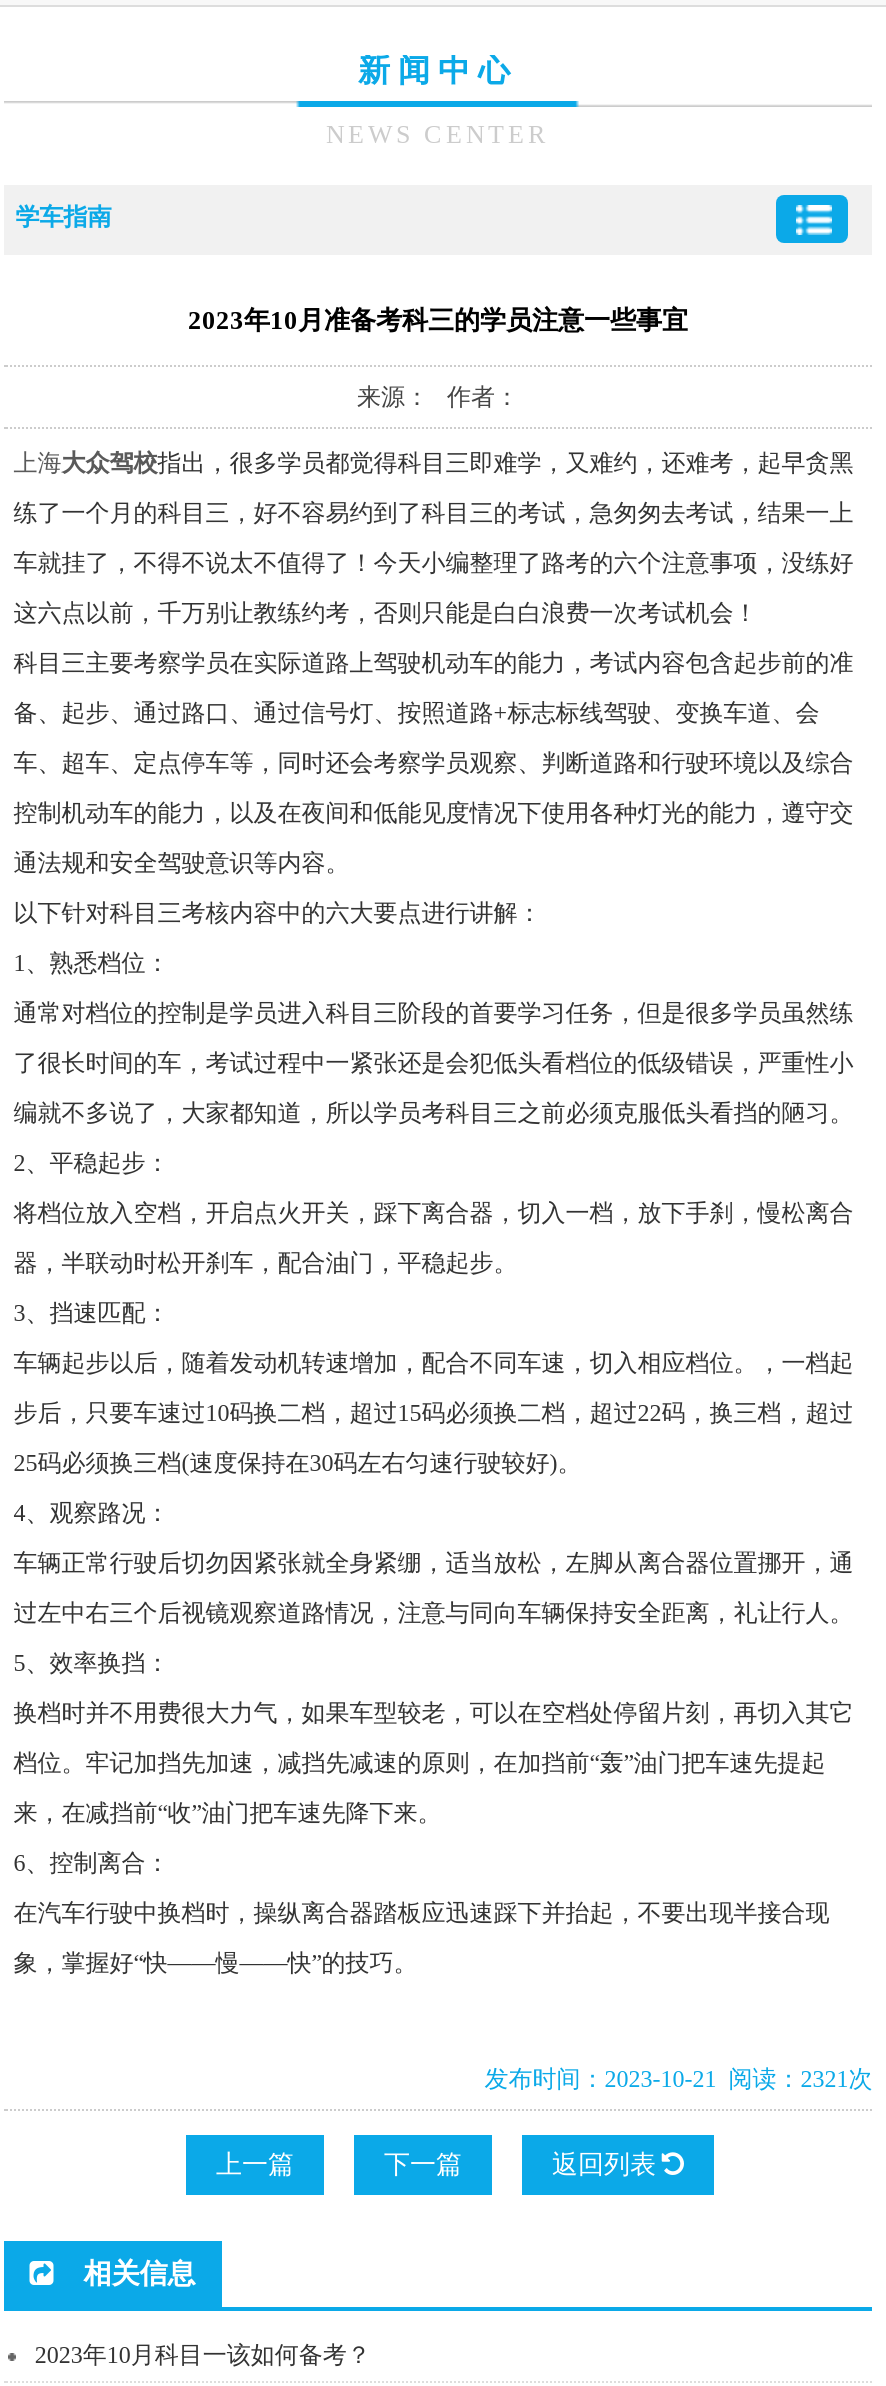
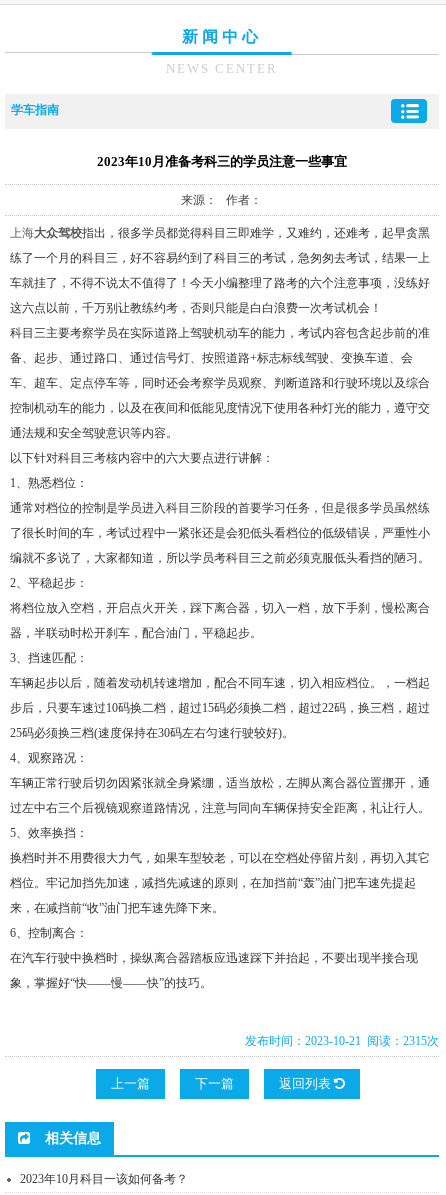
[485,2066,873,2094] 发布时间：2023-10-21 阅读：2321次 -> [245,1034,439,1048] 发布时间：2023-10-21 阅读：2315次

